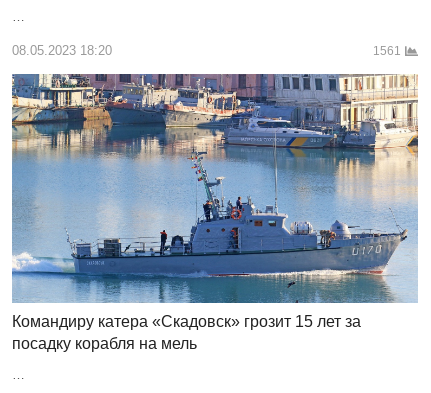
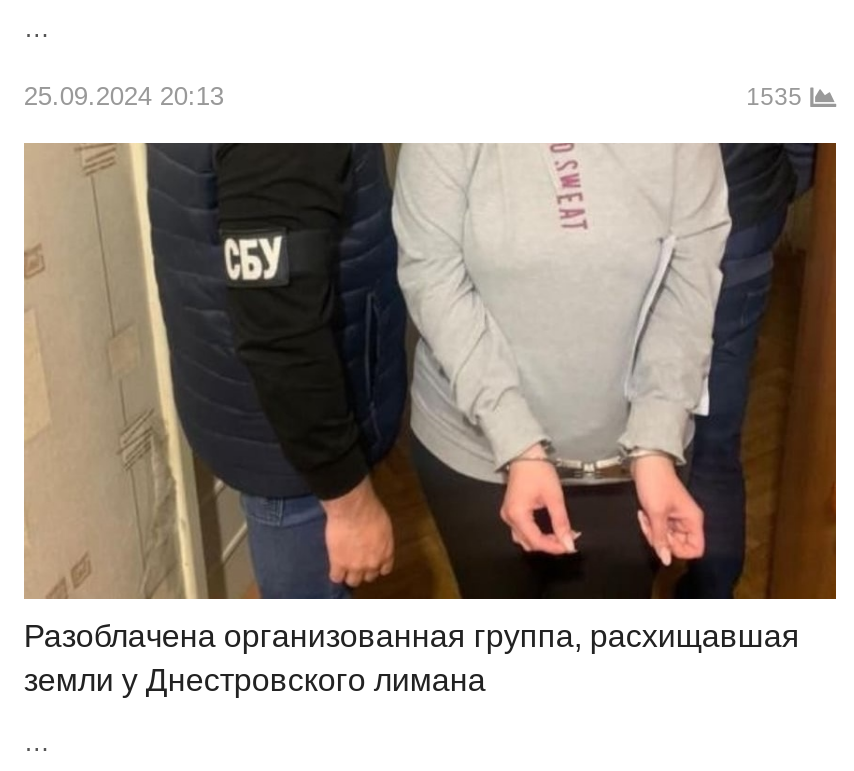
[12,43,401,58] 08.05.2023 18:20 | 1561 -> [24,80,802,110] 25.09.2024 20:13 | 1535
[11,73,419,352] [image] | Командиру катера «Скадовск» грозит 15 лет за | посадку корабля на мель -> [22,141,838,697] [image] | Разоблачена организованная группа, расхищавшая | земли у Днестровского лимана

